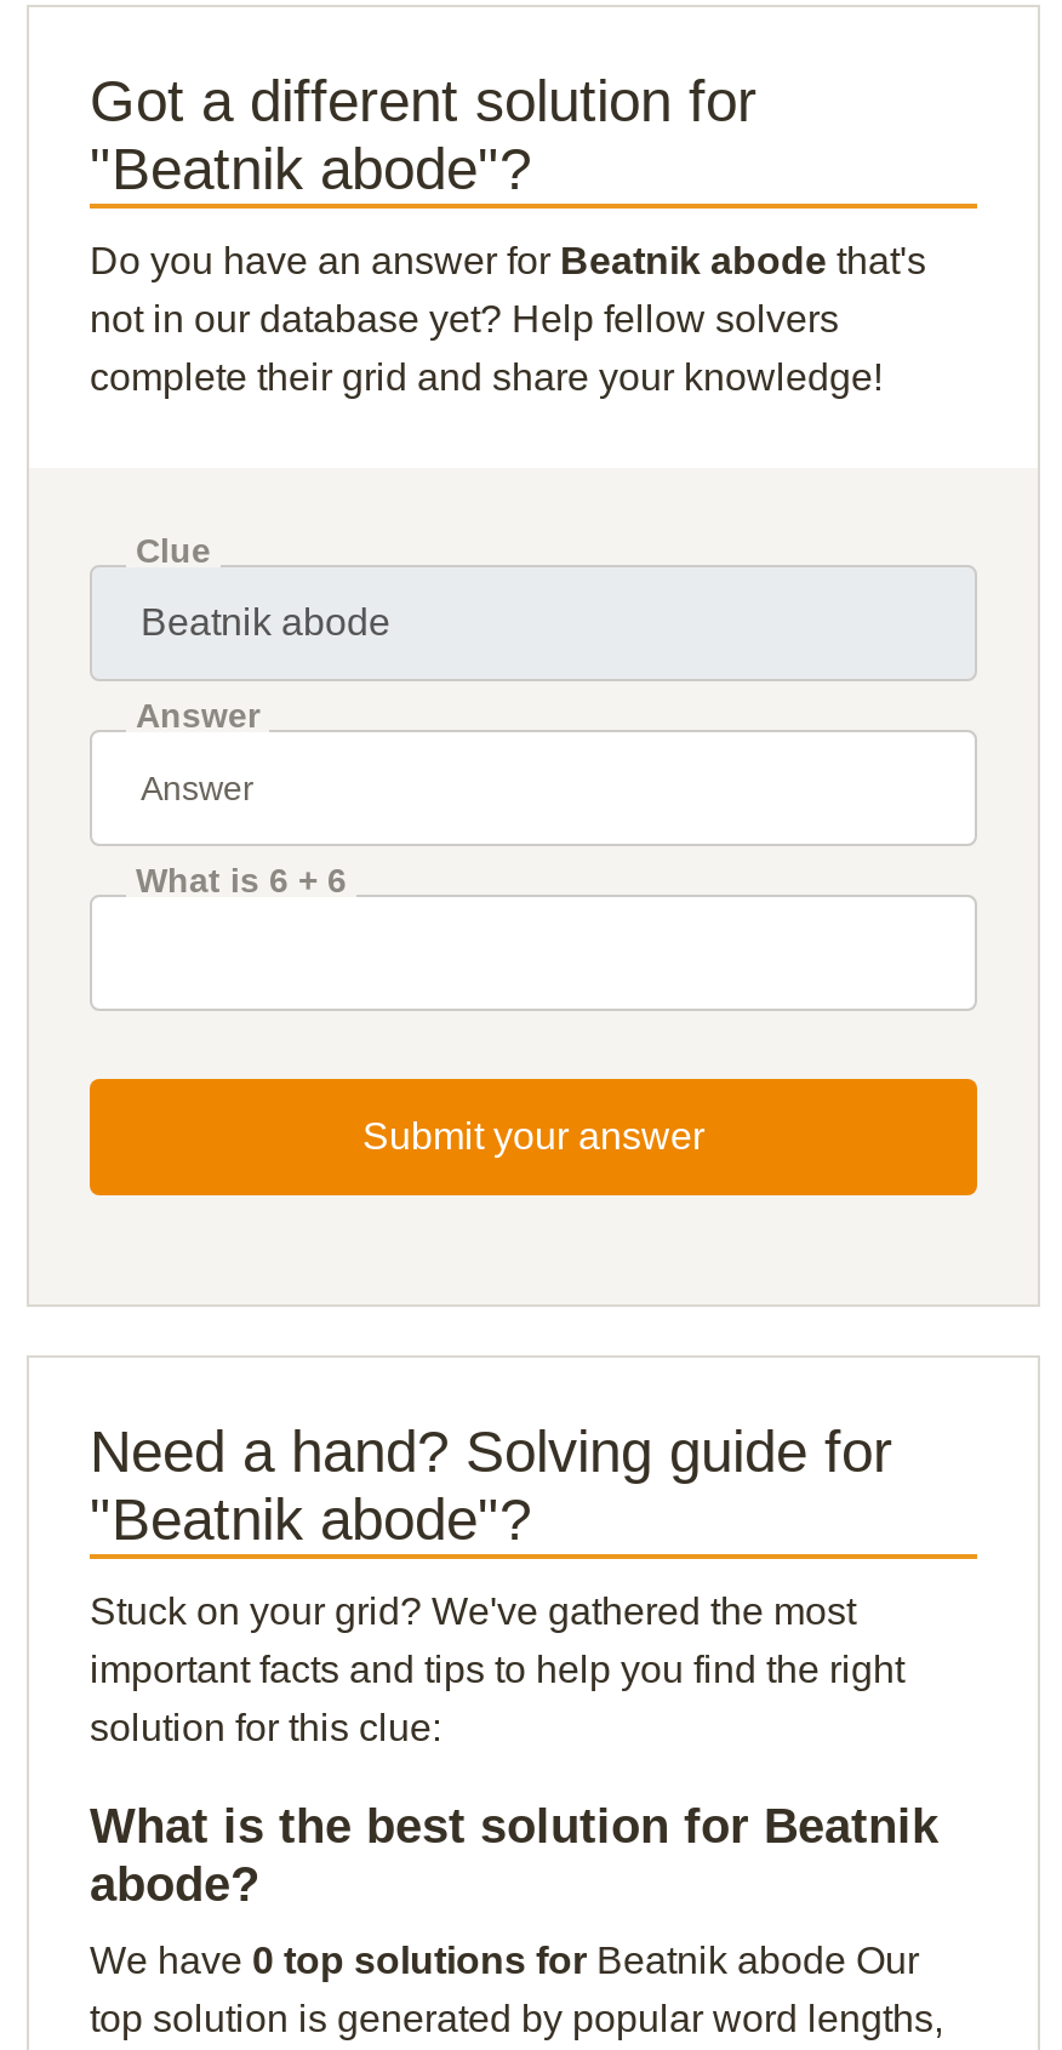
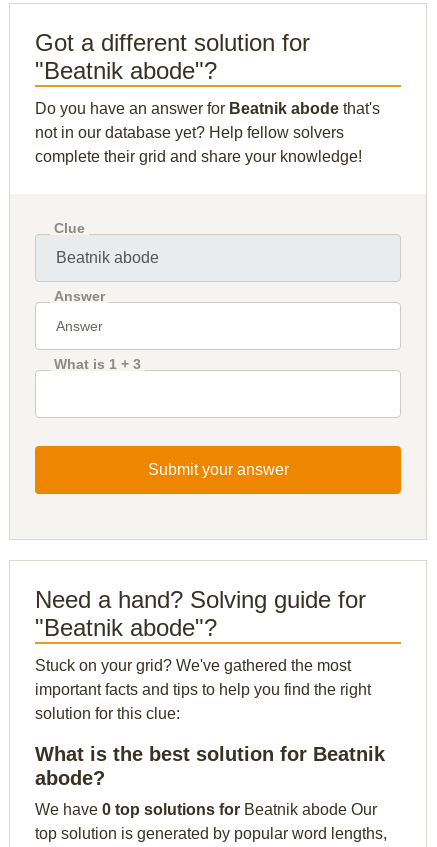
[136,860,347,899] What is 6 + 6 -> [54,356,141,372] What is 1 + 3

